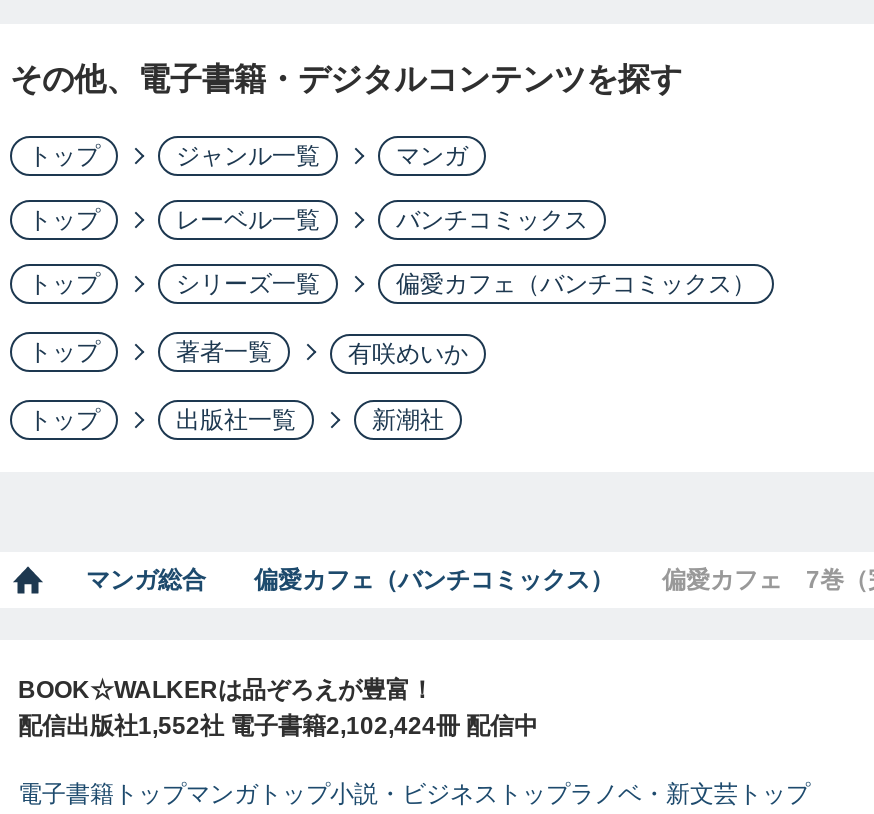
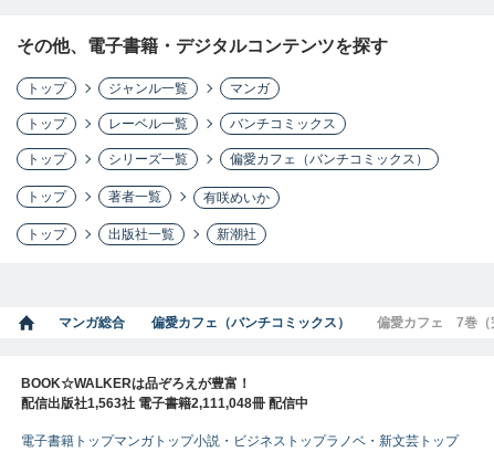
[18,712,538,740] 配信出版社1,552社 電子書籍2,102,424冊 配信中 -> [21,395,308,411] 配信出版社1,563社 電子書籍2,111,048冊 配信中

